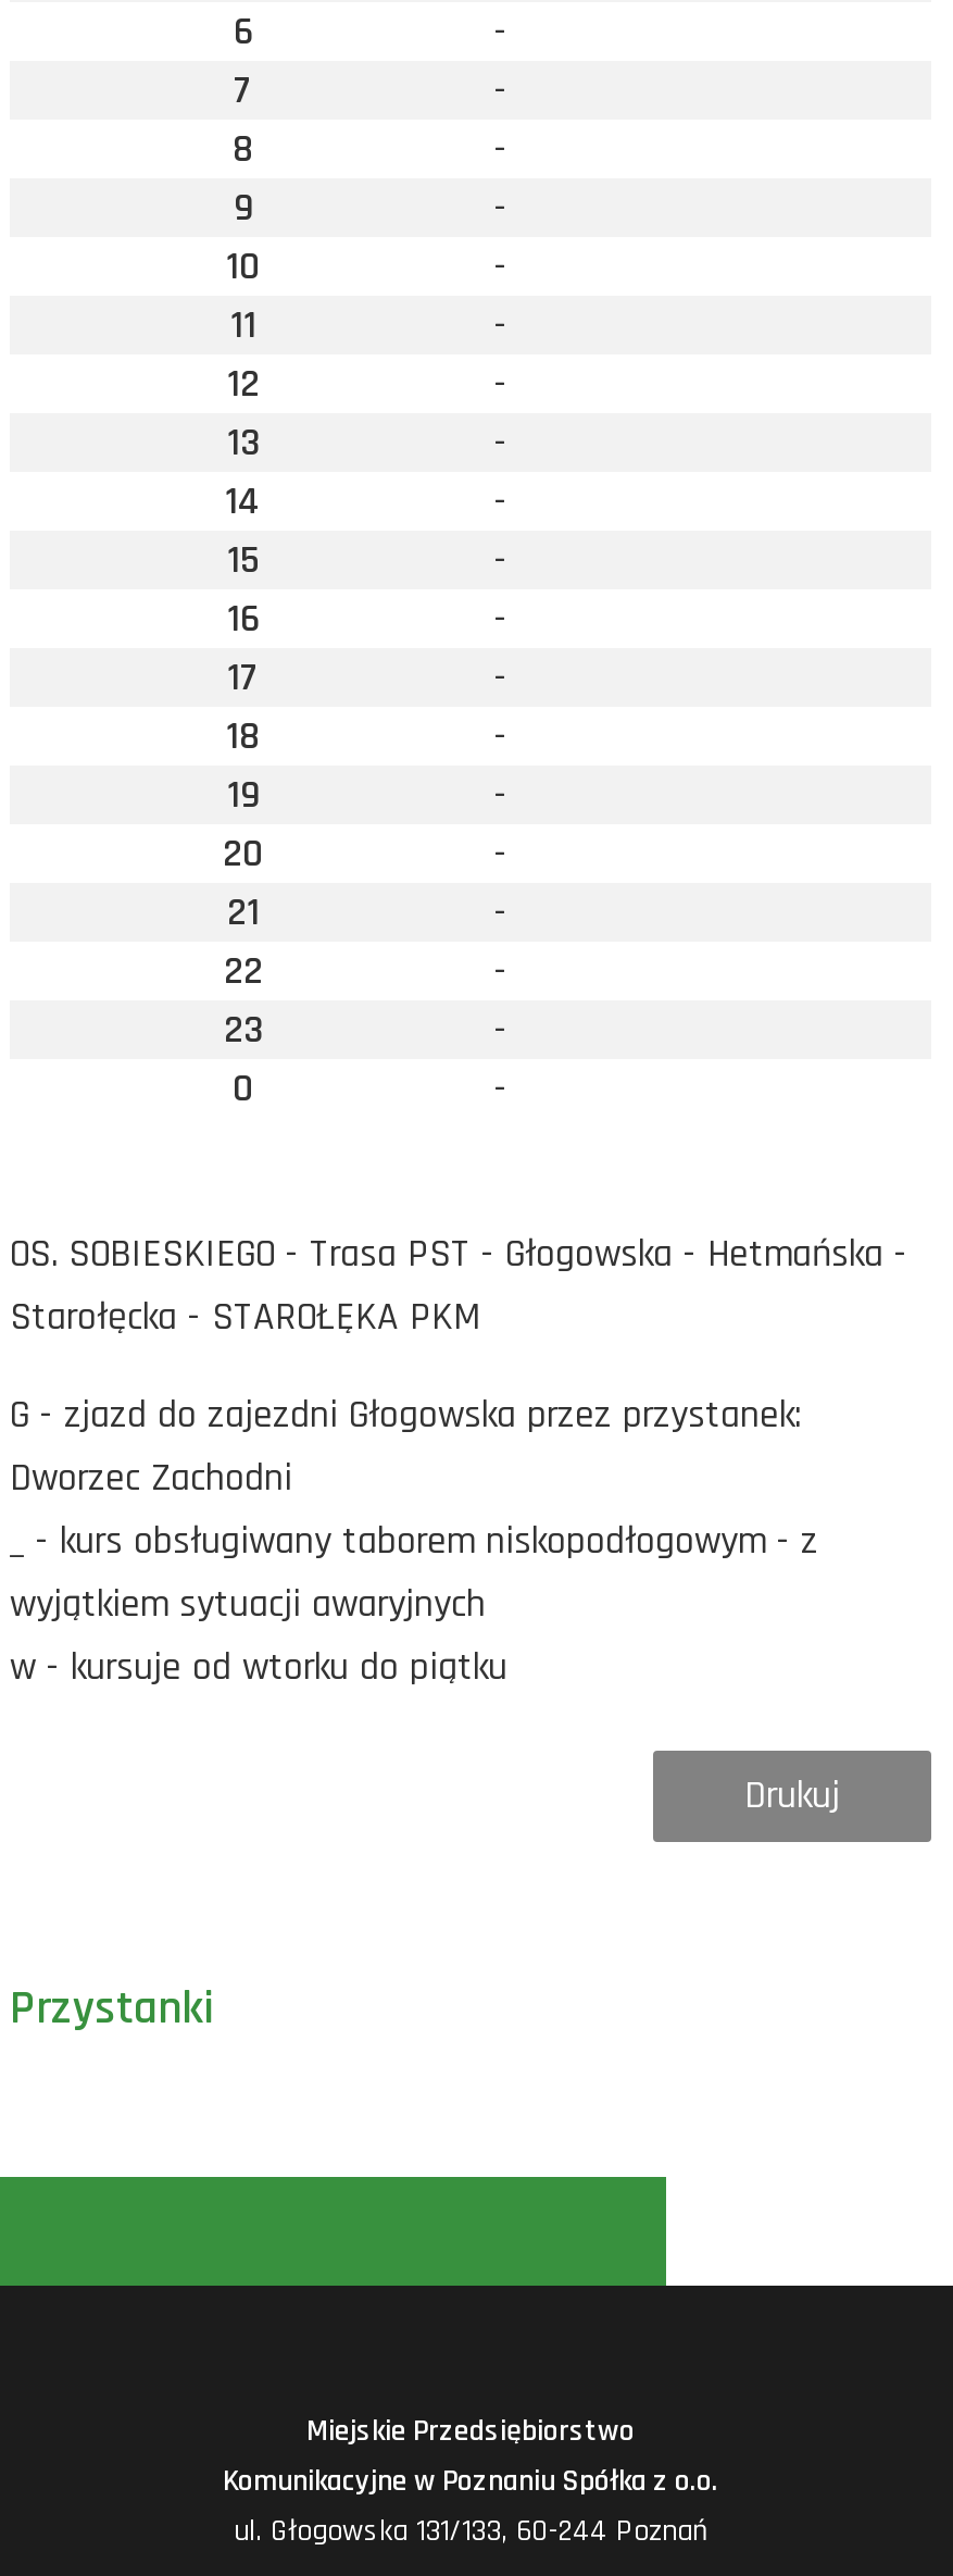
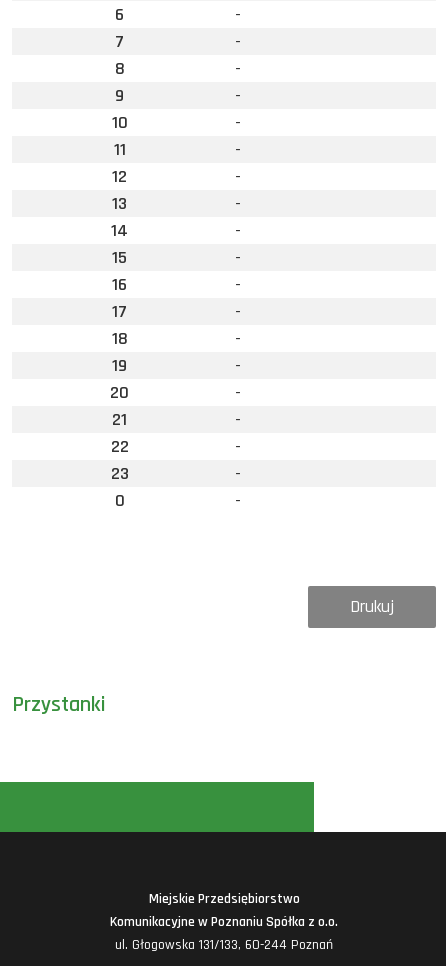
[10,1229,907,1692] OS. SOBIESKIEGO - Trasa PST - Głogowska - Hetmańska - | Starołęcka - STAROŁĘKA PKM | G - zjazd do zajezdni Głogowska przez przystanek: | Dworzec Zachodni | _ - kurs obsługiwany taborem niskopodłogowym - z | wyjątkiem sytuacji awaryjnych | w - kursuje od wtorku do piątku -> none

